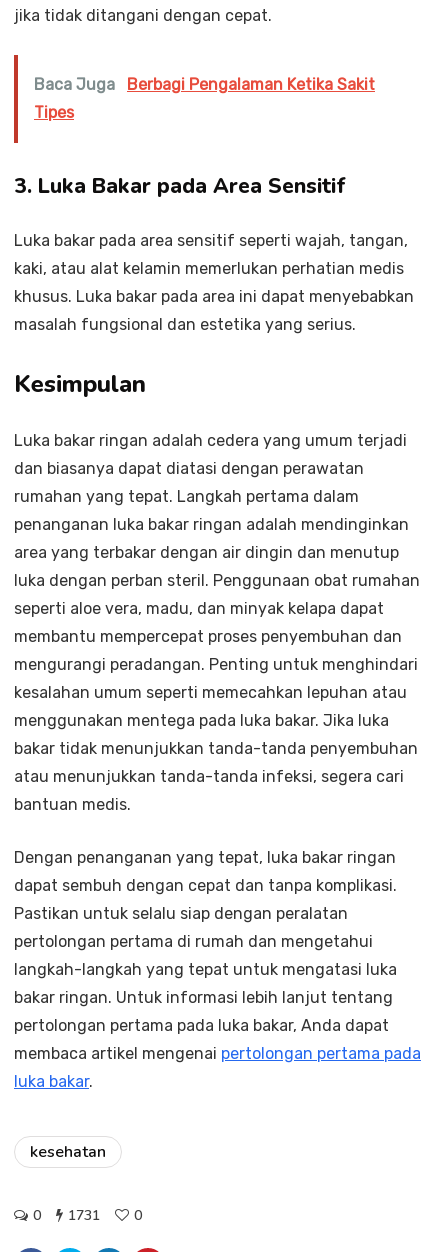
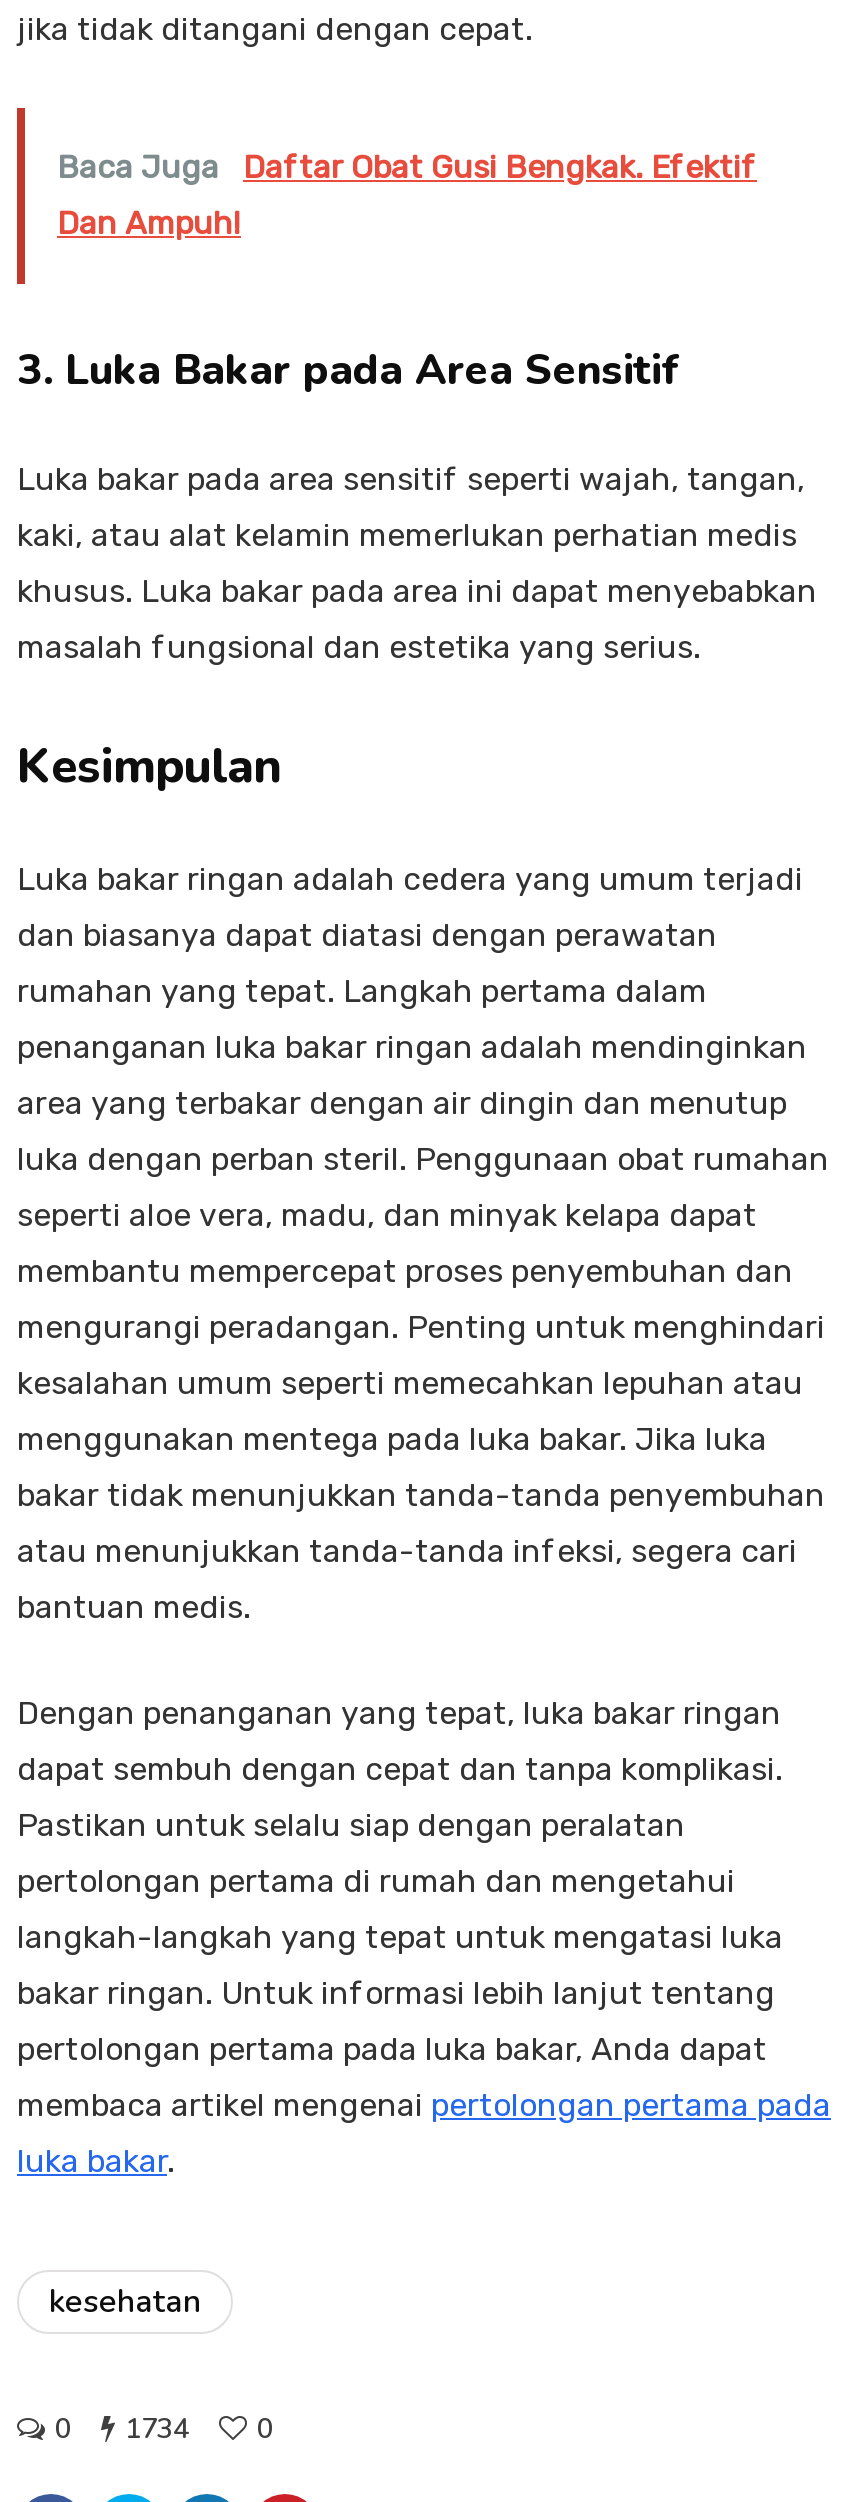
[34,75,375,94] Baca Juga Berbagi Pengalaman Ketika Sakit -> [57,148,757,186] Baca Juga Daftar Obat Gusi Bengkak. Efektif
[34,103,74,122] Tipes -> [57,204,241,242] Dan Ampuh!
[33,1206,142,1225] 0 1731 0 -> [55,2410,273,2448] 0 1734 0

